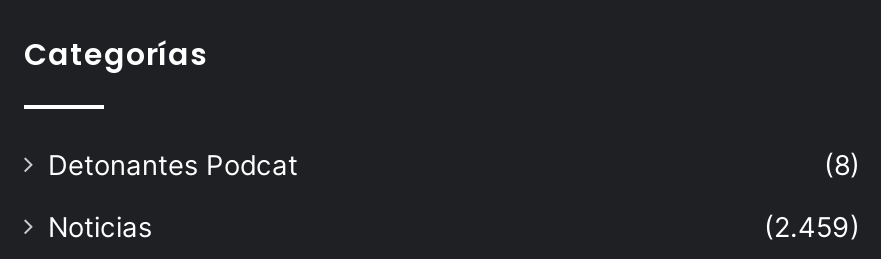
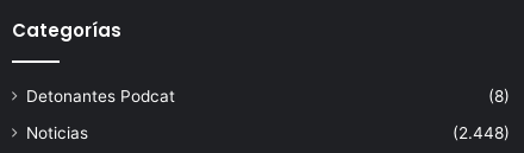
[764,211,860,243] (2.459) -> [453,124,510,143] (2.448)

